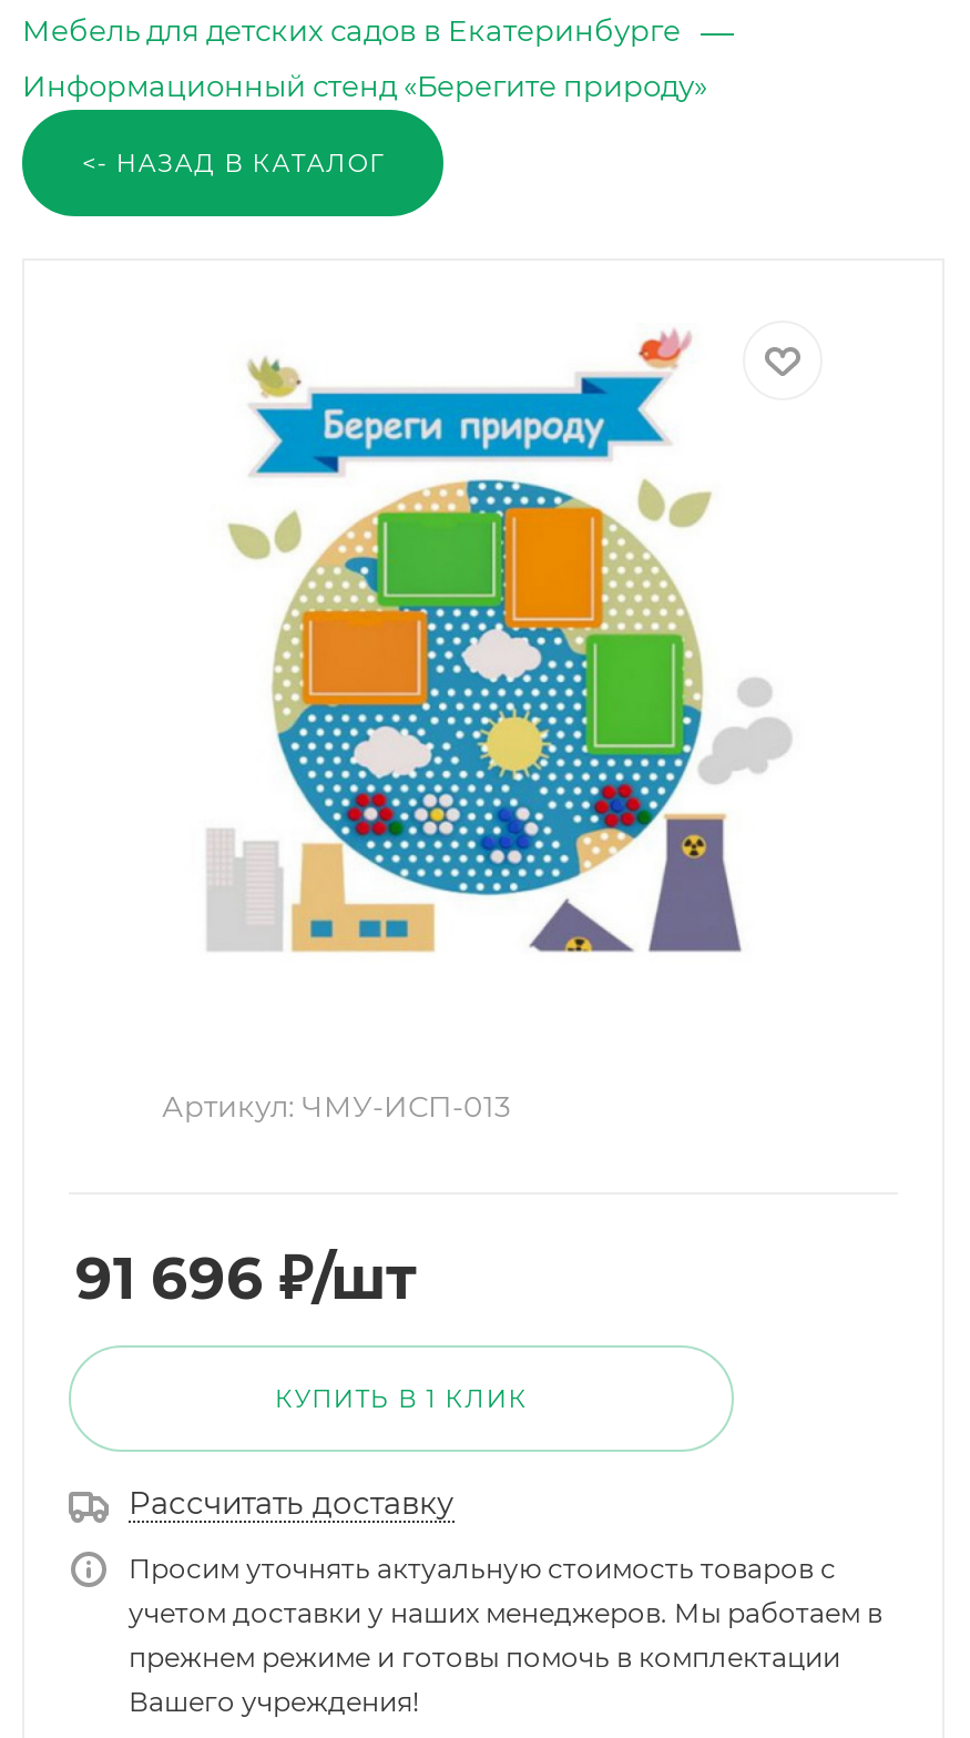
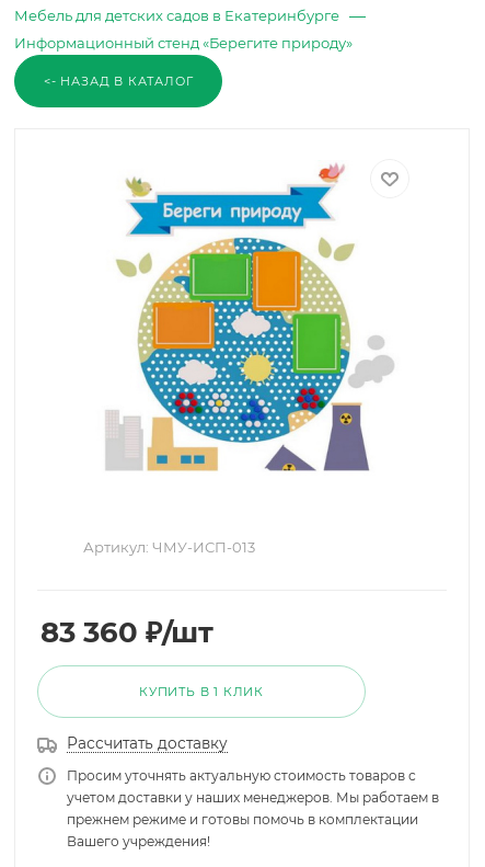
[75,1243,417,1314] 91 696 ₽/шт -> [41,615,213,650] 83 360 ₽/шт

